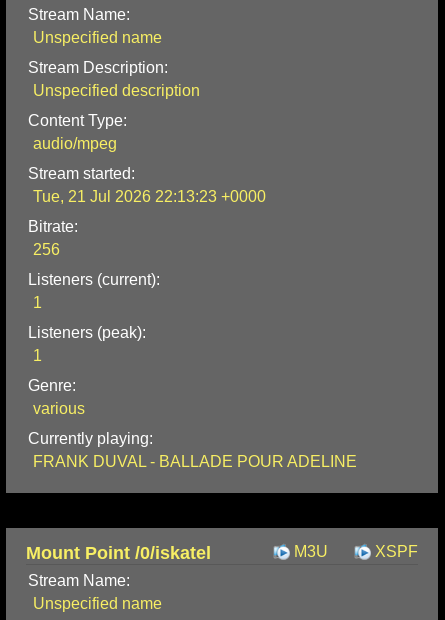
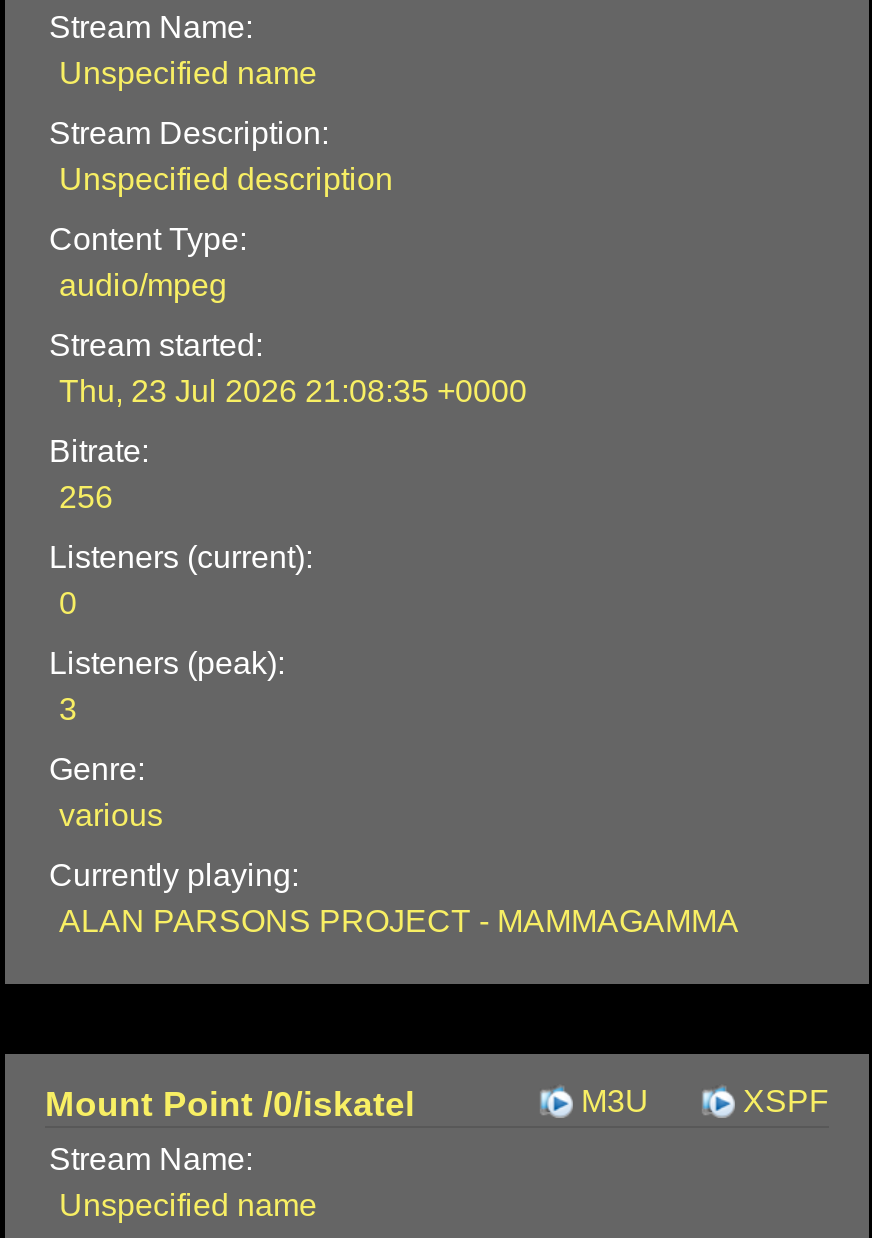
[33,188,266,205] Tue, 21 Jul 2026 22:13:23 +0000 -> [59,374,527,408] Thu, 23 Jul 2026 21:08:35 +0000
[33,294,42,311] 1 -> [59,586,77,620] 0
[33,347,42,364] 1 -> [59,692,77,726] 3
[33,453,357,470] FRANK DUVAL - BALLADE POUR ADELINE -> [59,904,739,938] ALAN PARSONS PROJECT - MAMMAGAMMA

